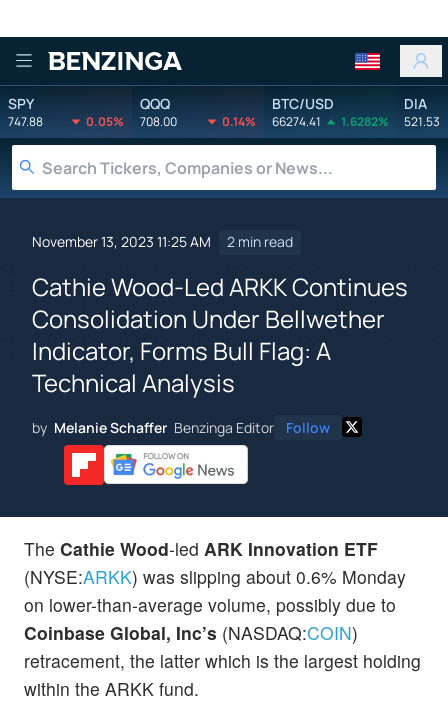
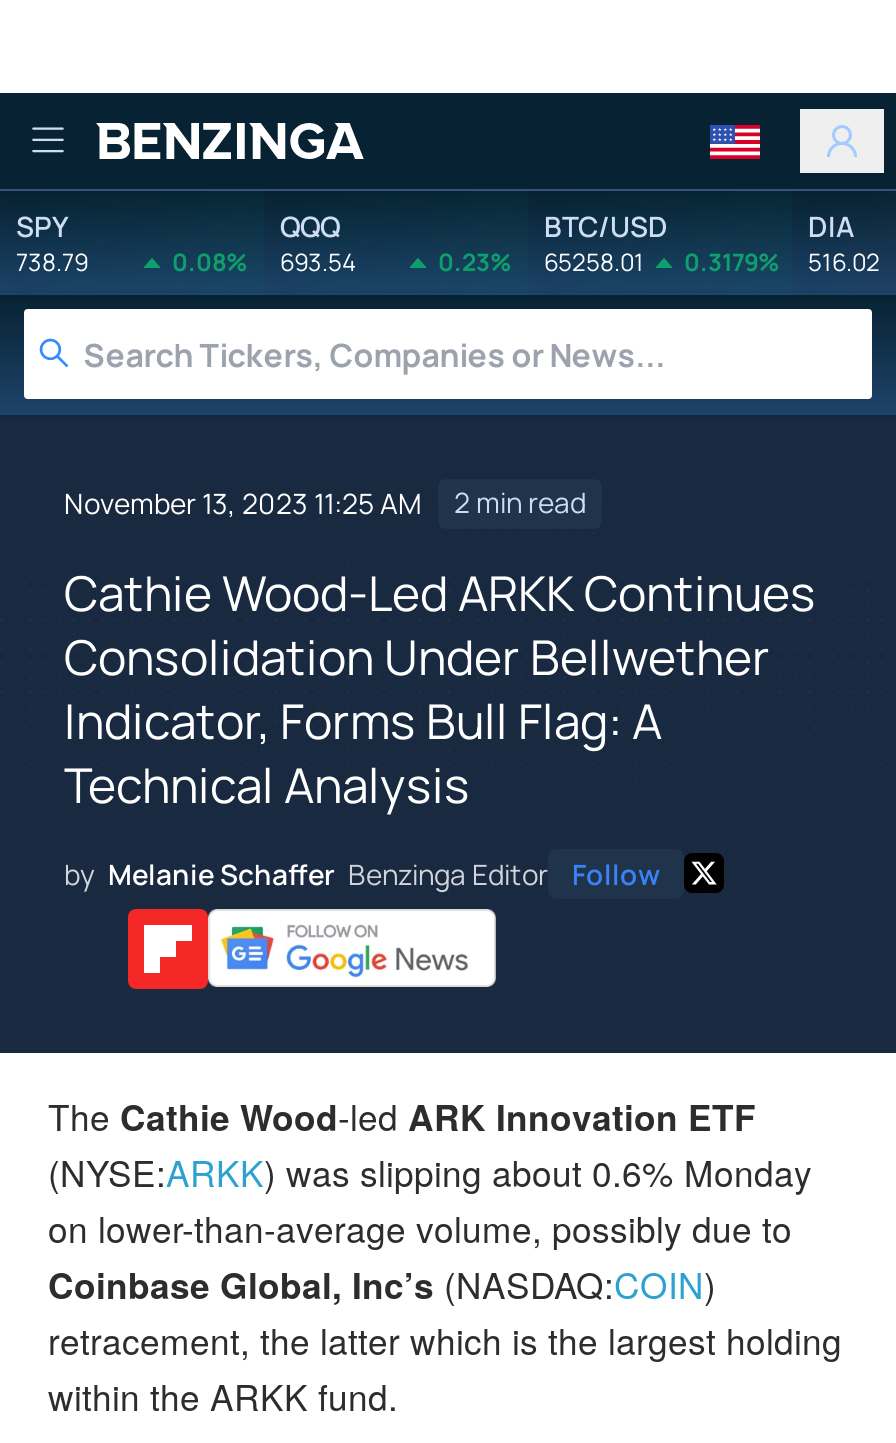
[8,112,43,129] 747.88 -> [16,244,88,278] 738.79
[86,112,124,129] 0.05% -> [172,244,248,278] 0.08%
[140,112,177,129] 708.00 -> [280,244,356,278] 693.54
[222,112,256,129] 0.14% -> [438,244,512,278] 0.23%
[272,112,321,129] 66274.41 -> [544,244,644,278] 65258.01
[341,112,389,129] 1.6282% -> [684,244,780,278] 0.3179%
[404,112,440,129] 521.53 -> [808,244,880,278] 516.02

